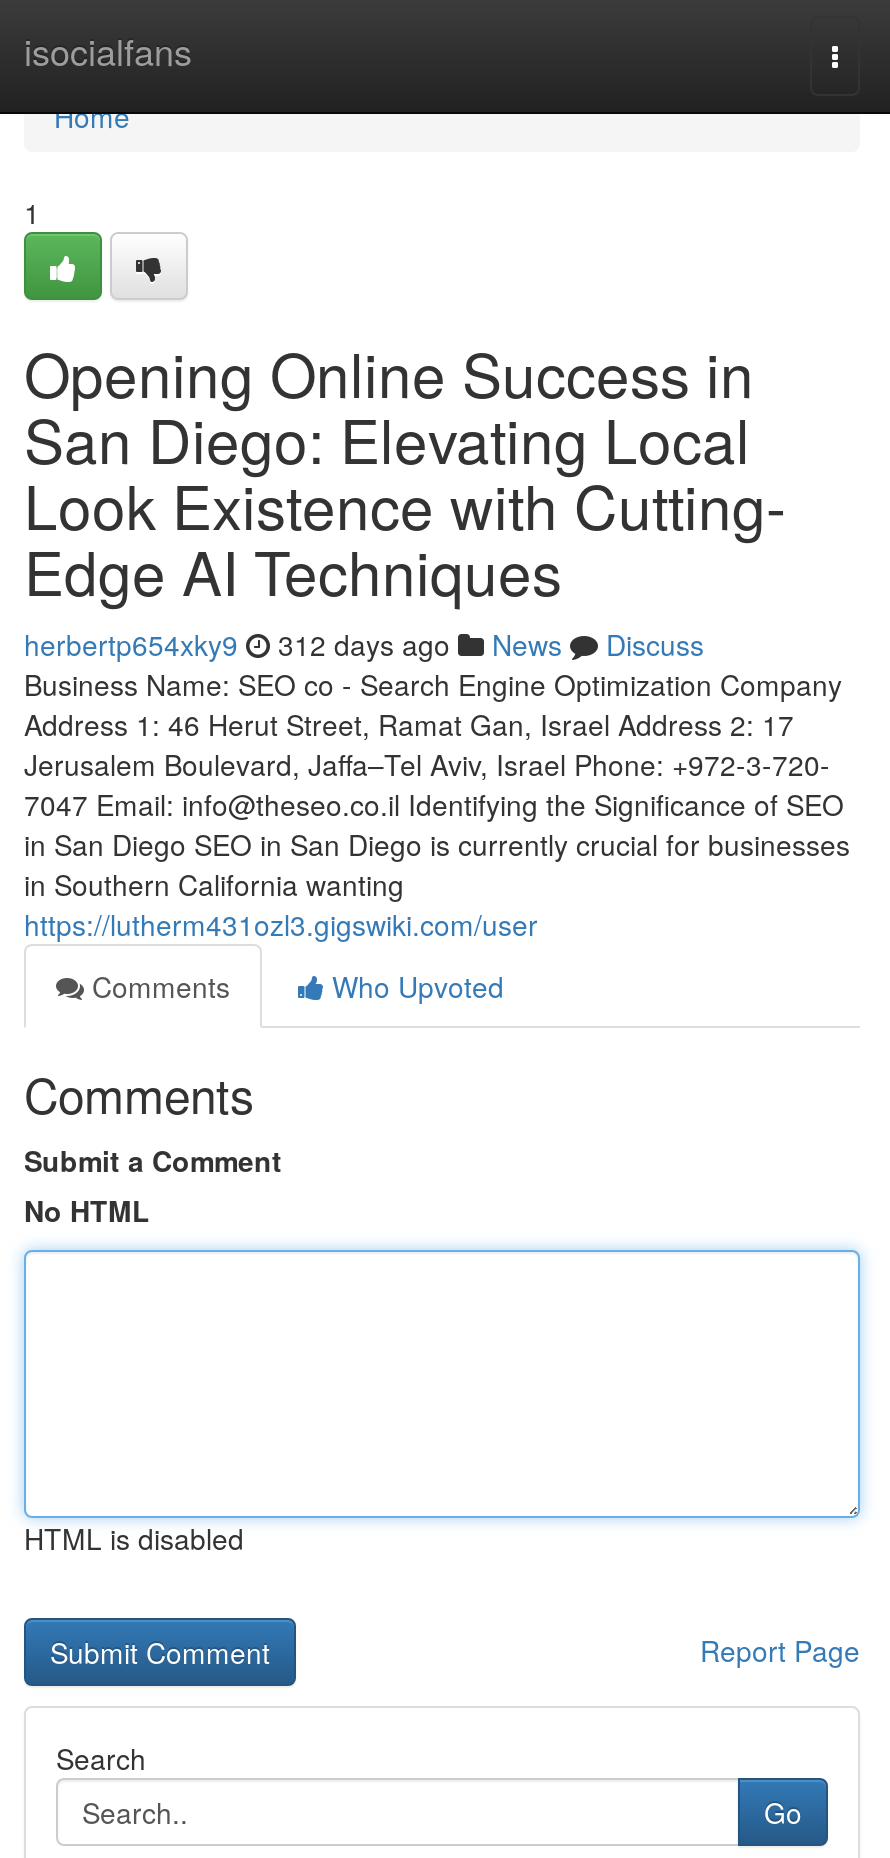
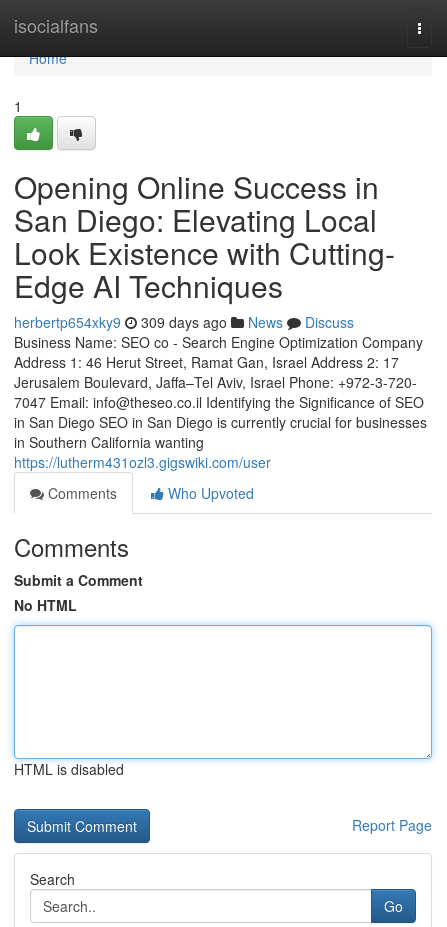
[24,624,704,664] herbertp654xky9 312 days ago News Discuss -> [14,312,354,332] herbertp654xky9 309 days ago News Discuss

